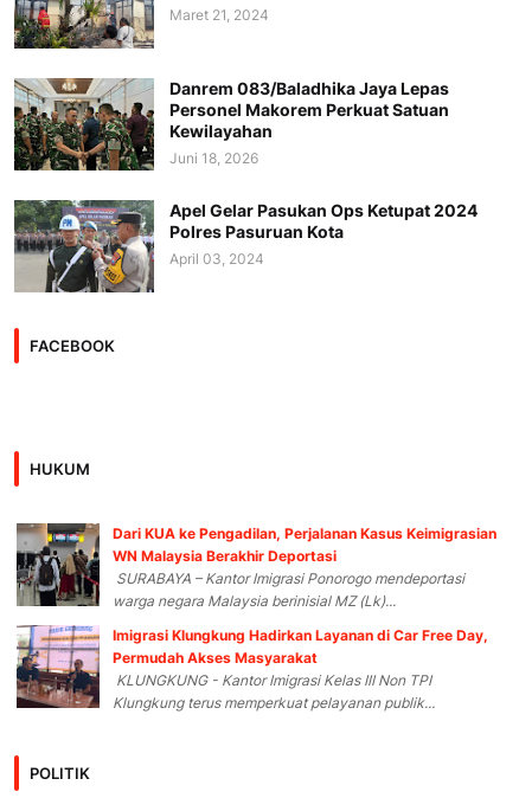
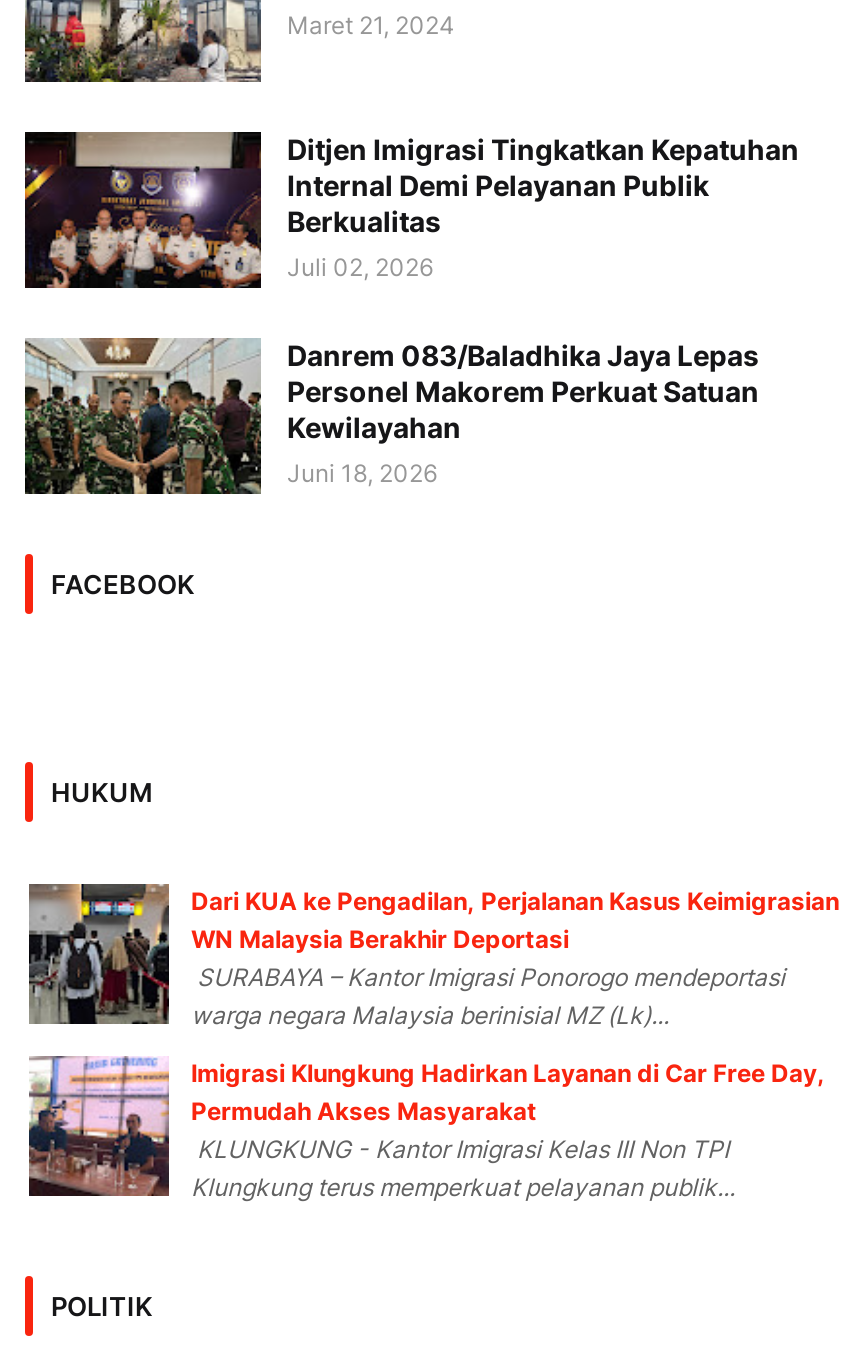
none -> [23,130,799,290] [image] | Ditjen Imigrasi Tingkatkan Kepatuhan | Internal Demi Pelayanan Publik | Berkualitas | Juli 02, 2026
moved [12,76,449,173] -> [21,334,759,498]: [image] | Danrem 083/Baladhika Jaya Lepas | Personel Makorem Perkuat Satuan | Kewilayahan | Juni 18, 2026
[14,200,478,294] [image] | Apel Gelar Pasukan Ops Ketupat 2024 | Polres Pasuruan Kota | April 03, 2024 -> none

